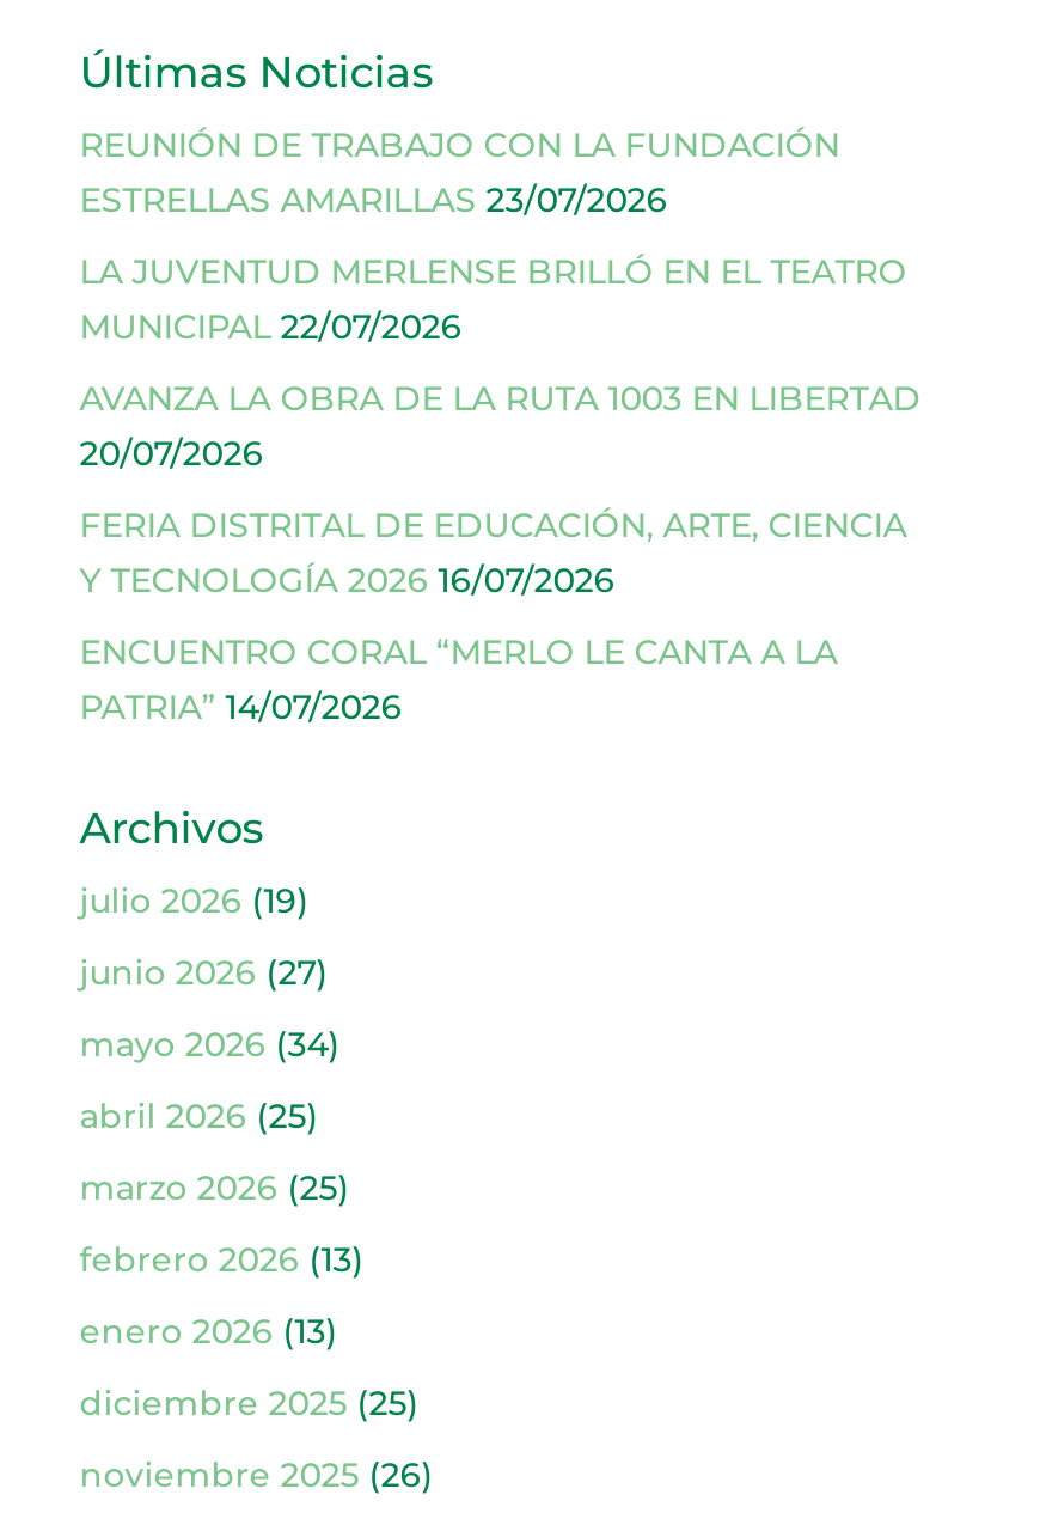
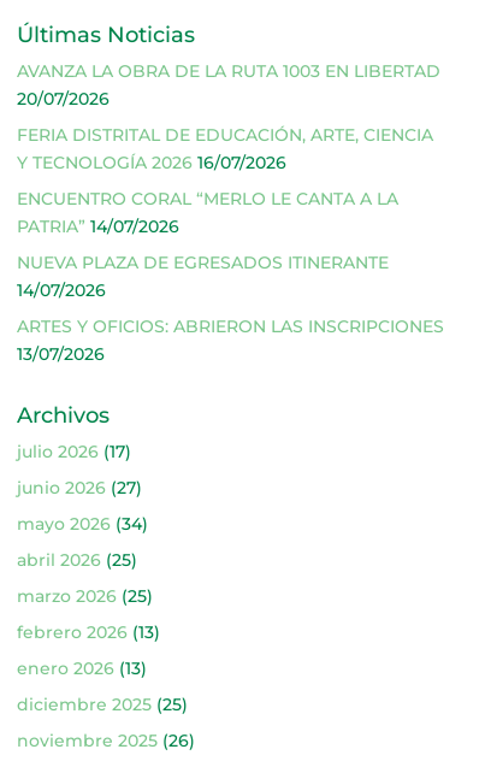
[80,123,907,348] REUNIÓN DE TRABAJO CON LA FUNDACIÓN | ESTRELLAS AMARILLAS 23/07/2026 | LA JUVENTUD MERLENSE BRILLÓ EN EL TEATRO | MUNICIPAL 22/07/2026 -> none
moved [80,376,921,728] -> [17,60,440,237]: AVANZA LA OBRA DE LA RUTA 1003 EN LIBERTAD | 20/07/2026 | FERIA DISTRITAL DE EDUCACIÓN, ARTE, CIENCIA | Y TECNOLOGÍA 2026 16/07/2026 | ENCUENTRO CORAL “MERLO LE CANTA A LA | PATRIA” 14/07/2026
none -> [17,251,444,365] NUEVA PLAZA DE EGRESADOS ITINERANTE | 14/07/2026 | ARTES Y OFICIOS: ABRIERON LAS INSCRIPCIONES | 13/07/2026
[80,879,309,922] julio 2026 (19) -> [17,440,131,462] julio 2026 (17)

